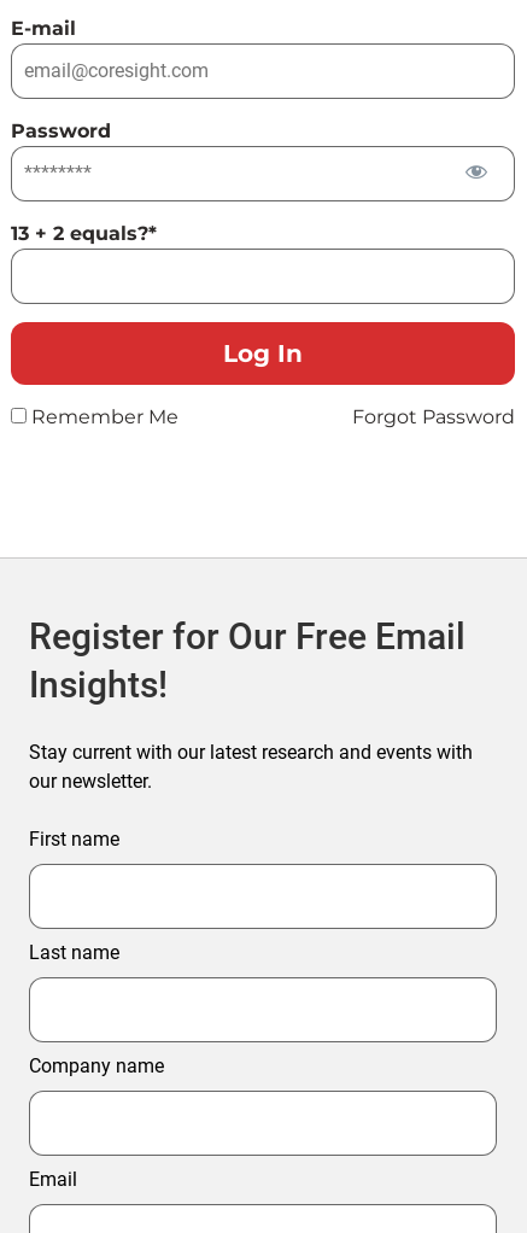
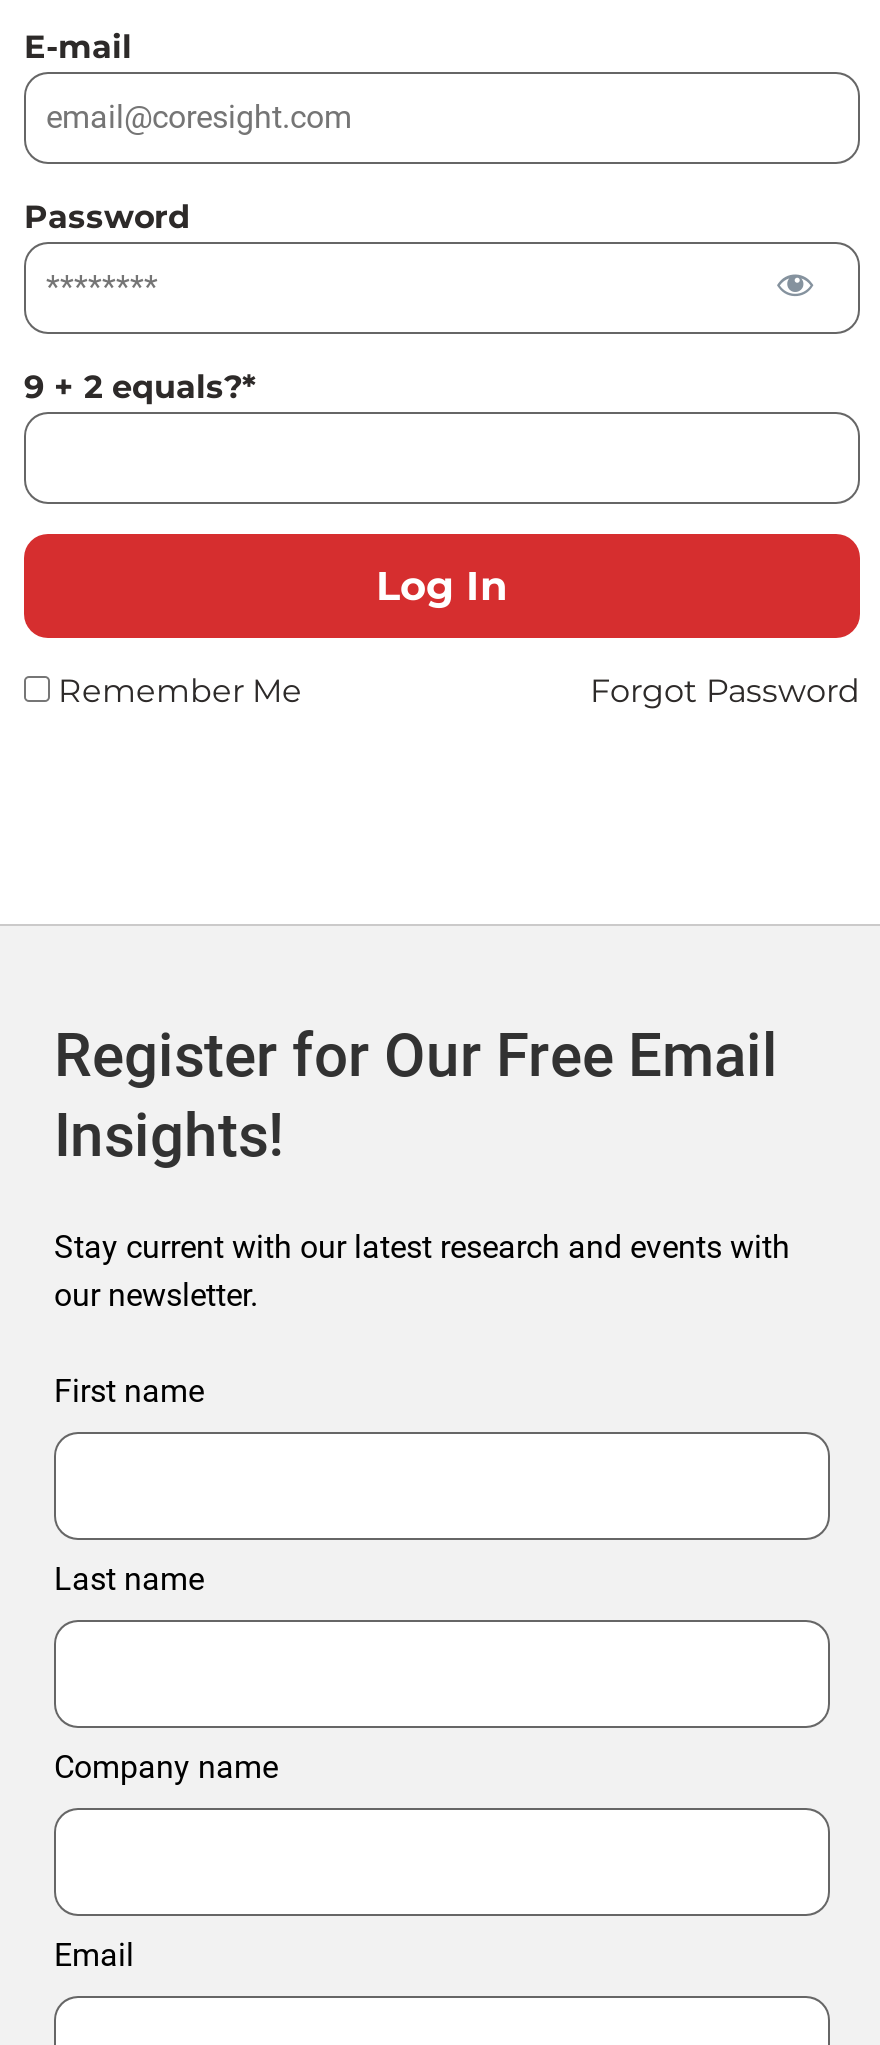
[11,222,157,244] 13 + 2 equals?* -> [24,367,256,405] 9 + 2 equals?*

